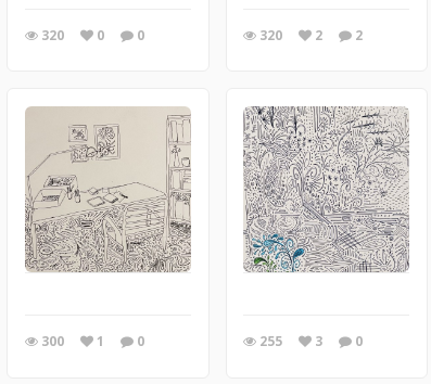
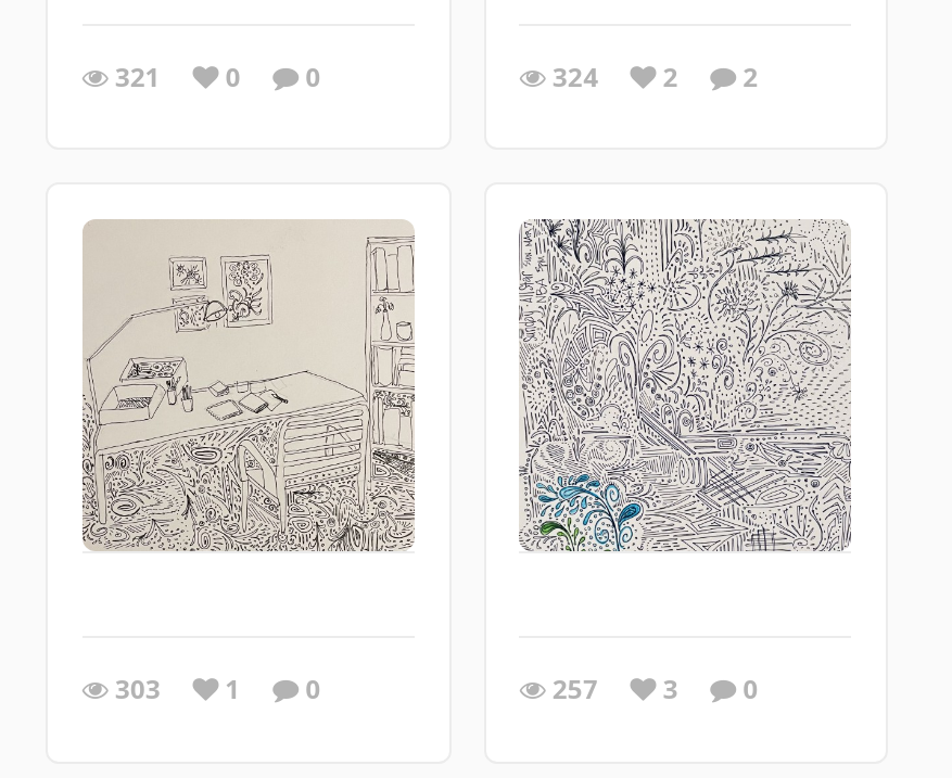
[38,26,144,44] 320 0 0 -> [108,58,320,95] 321 0 0
[257,26,363,44] 320 2 2 -> [546,58,758,95] 324 2 2
[38,332,144,350] 300 1 0 -> [108,670,320,707] 303 1 0
[257,332,363,350] 255 3 0 -> [546,670,758,707] 257 3 0

